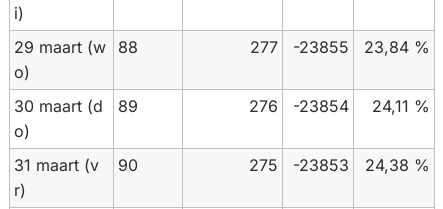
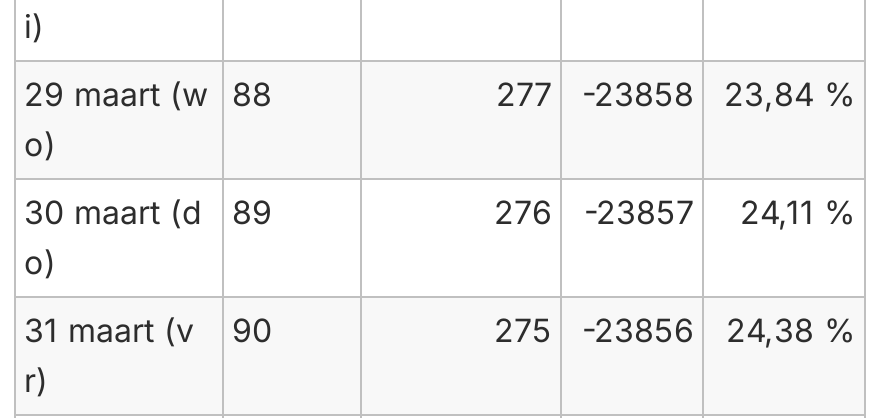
[250,37,430,57] 277 -23855 23,84 % -> [496,74,856,114] 277 -23858 23,84 %
[249,96,430,116] 276 -23854 24,11 % -> [494,192,856,232] 276 -23857 24,11 %
[249,155,430,175] 275 -23853 24,38 % -> [494,310,856,350] 275 -23856 24,38 %

